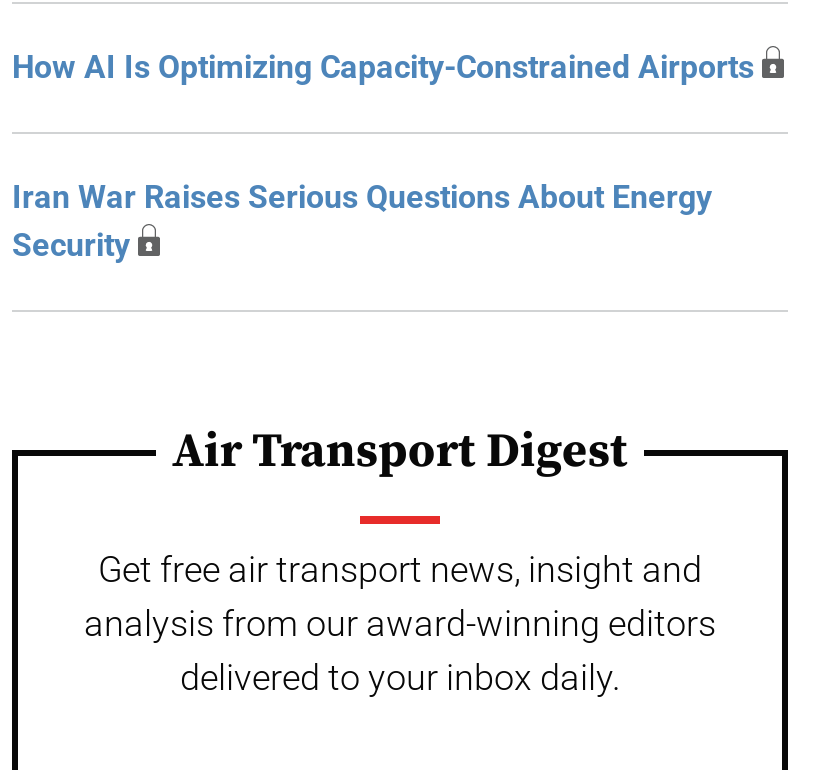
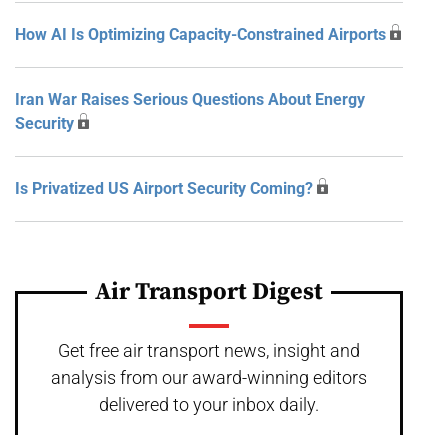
none -> [15,179,313,198] Is Privatized US Airport Security Coming?

